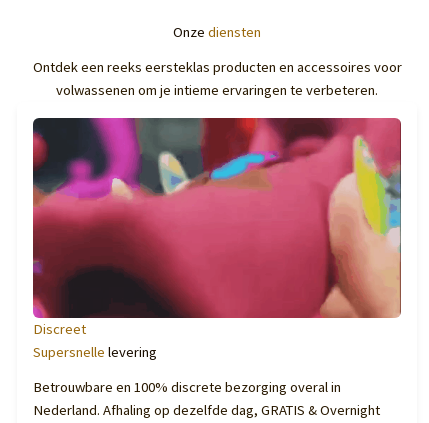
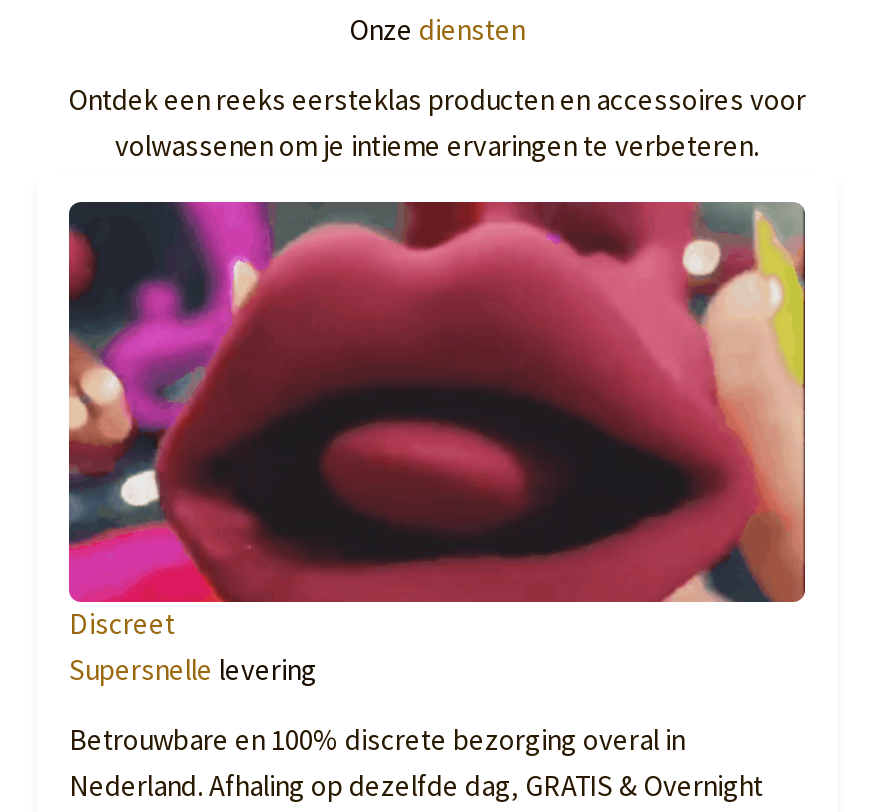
[32,118,401,319] [image] -> [67,202,805,604] [image]

